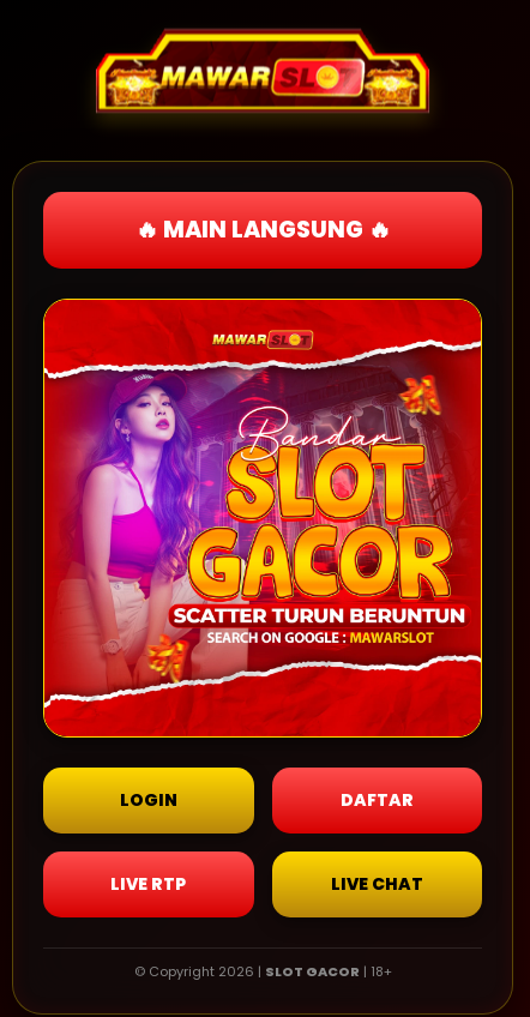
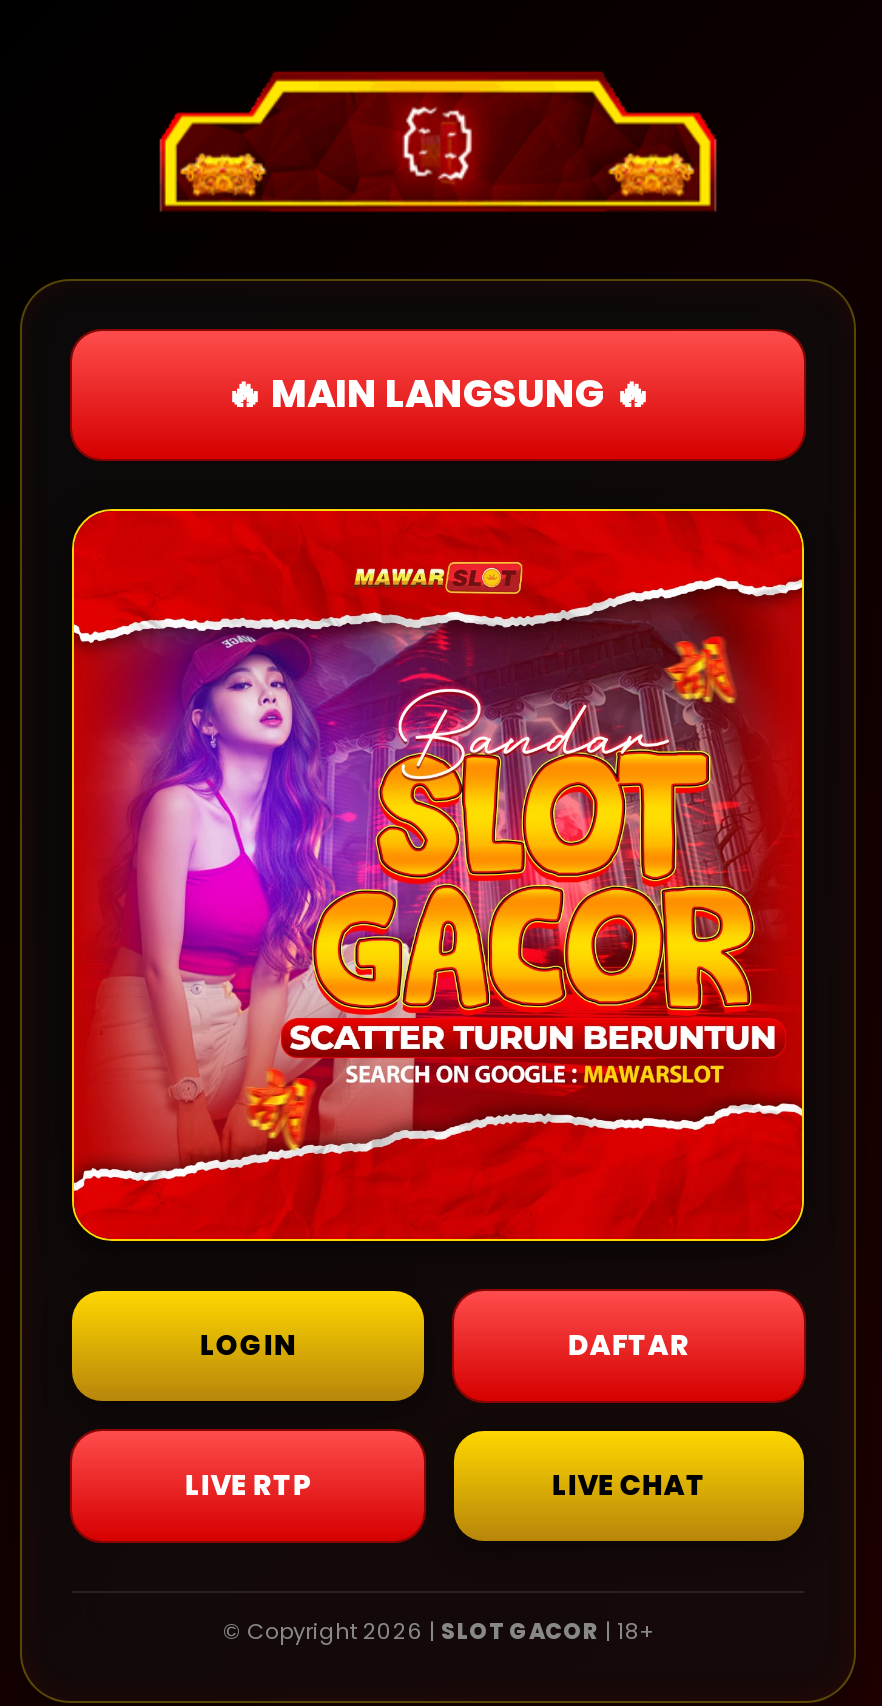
[95,28,430,119] [image] -> [160,59,716,211] [image]

